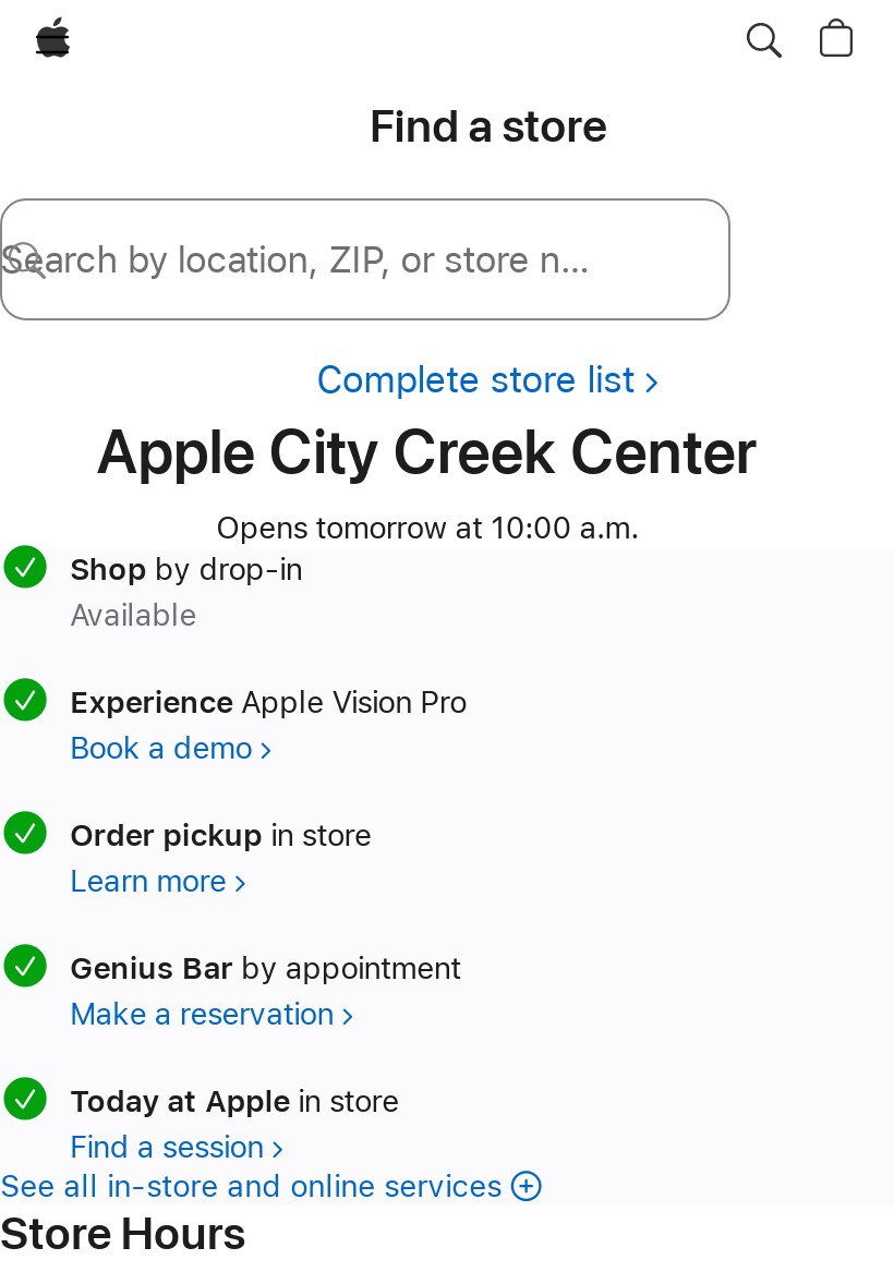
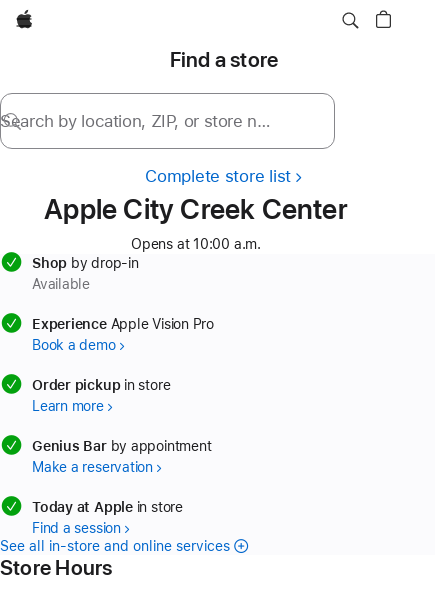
[216,510,639,545] Opens tomorrow at 10:00 a.m. -> [131,236,261,252] Opens at 10:00 a.m.

